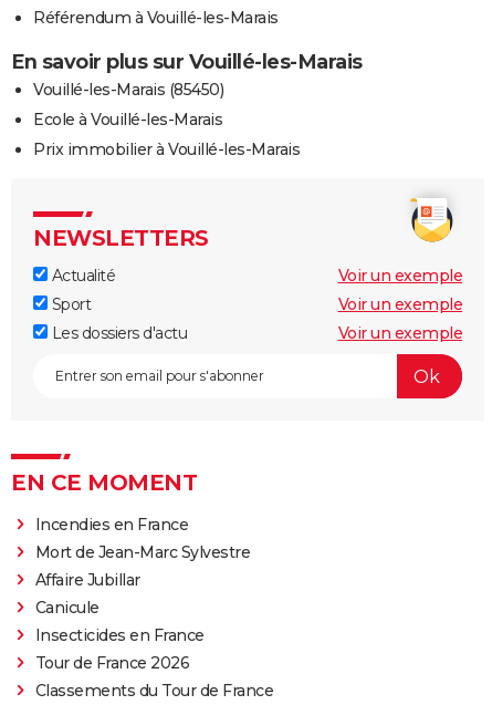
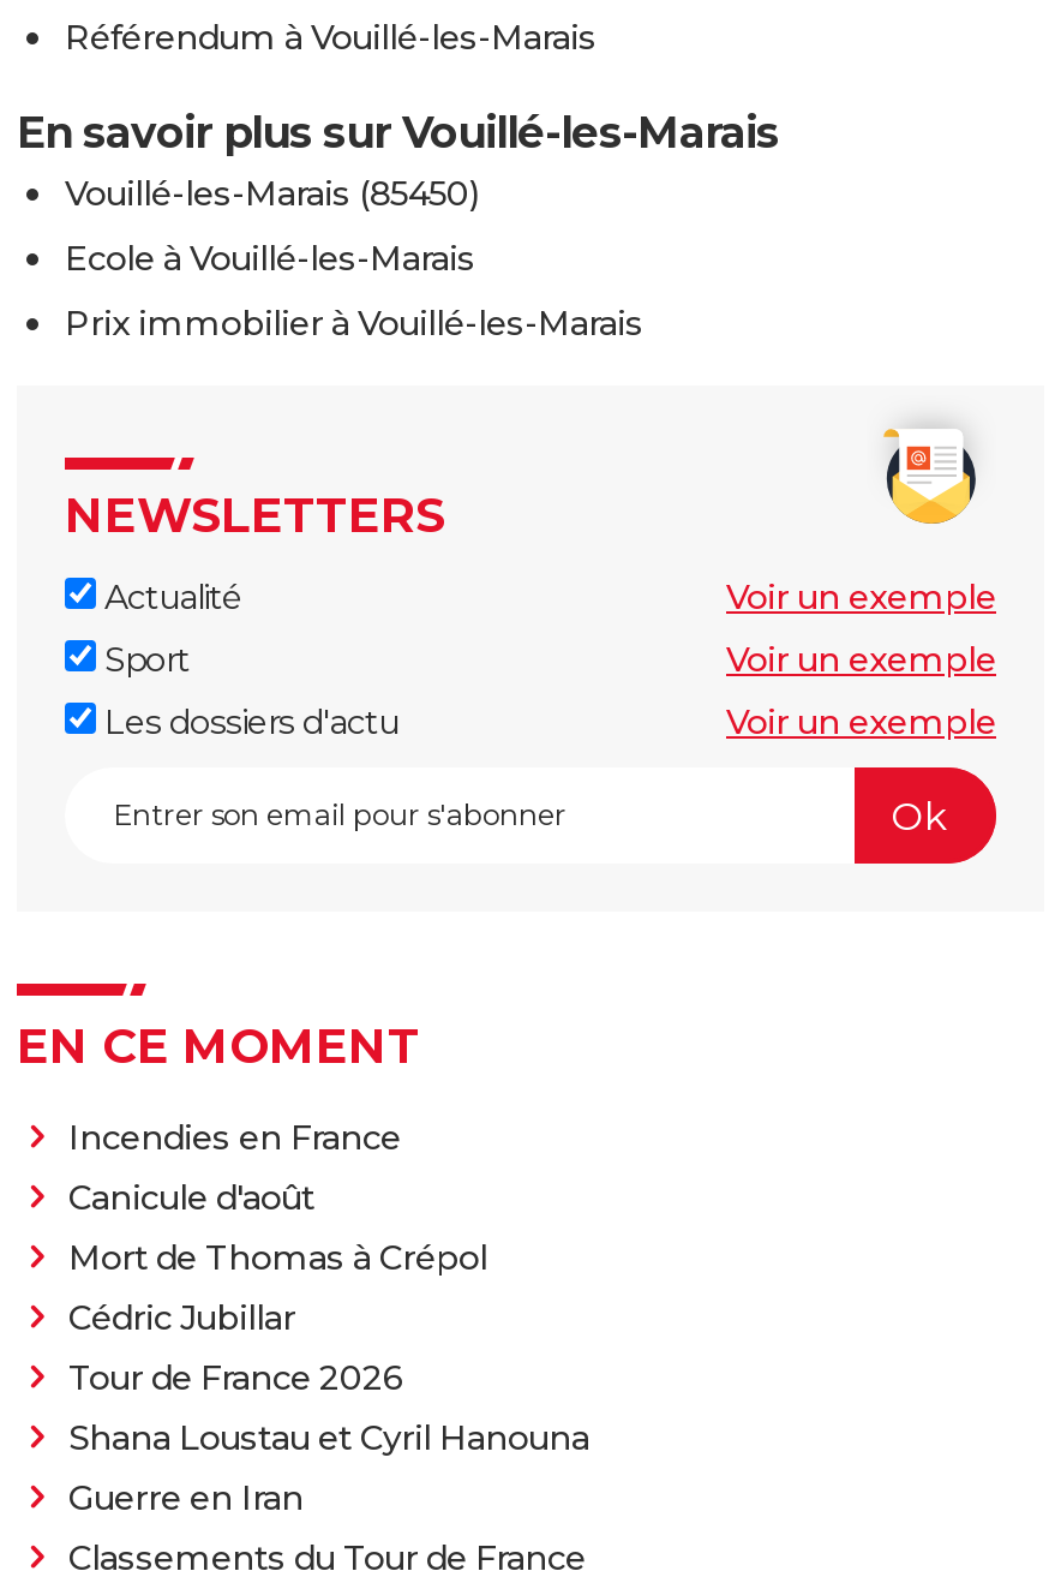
[35,543,250,646] Mort de Jean-Marc Sylvestre | Affaire Jubillar | Canicule | Insecticides en France -> [68,1177,487,1340] Canicule d'août | Mort de Thomas à Crépol | Cédric Jubillar
moved [35,653,189,673] -> [68,1357,403,1400]: Tour de France 2026
none -> [68,1417,589,1520] Shana Loustau et Cyril Hanouna | Guerre en Iran

